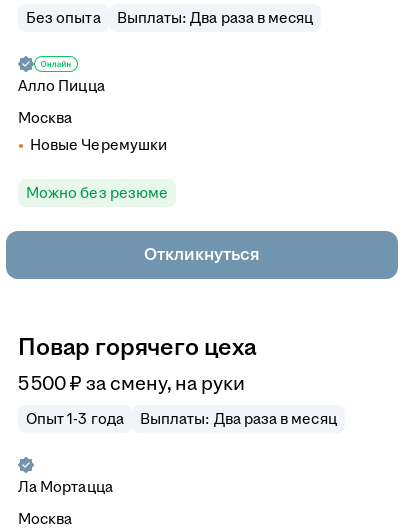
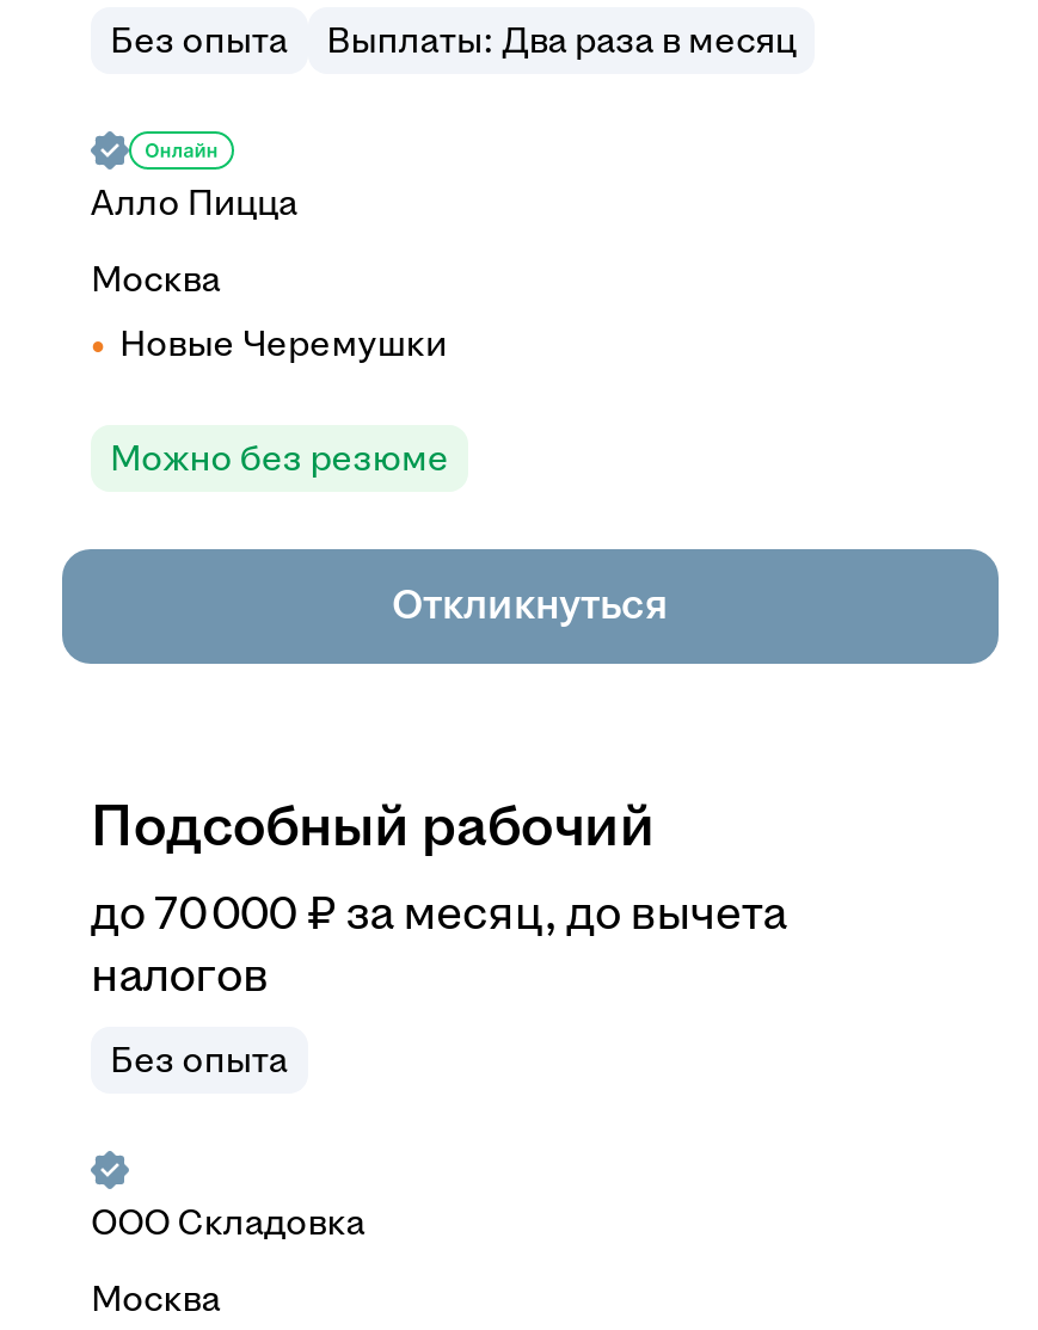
[18,334,257,360] Повар горячего цеха -> [91,795,655,857] Подсобный рабочий
[18,373,245,394] 5 500 ₽ за смену, на руки -> [91,888,787,1000] до 70 000 ₽ за месяц, до вычета | налогов
[26,410,337,427] Опыт 1-3 года | Выплаты: Два раза в месяц -> [110,1039,288,1079] Без опыта
[18,478,113,495] Ла Мортацца -> [91,1201,365,1242] ООО Складовка

